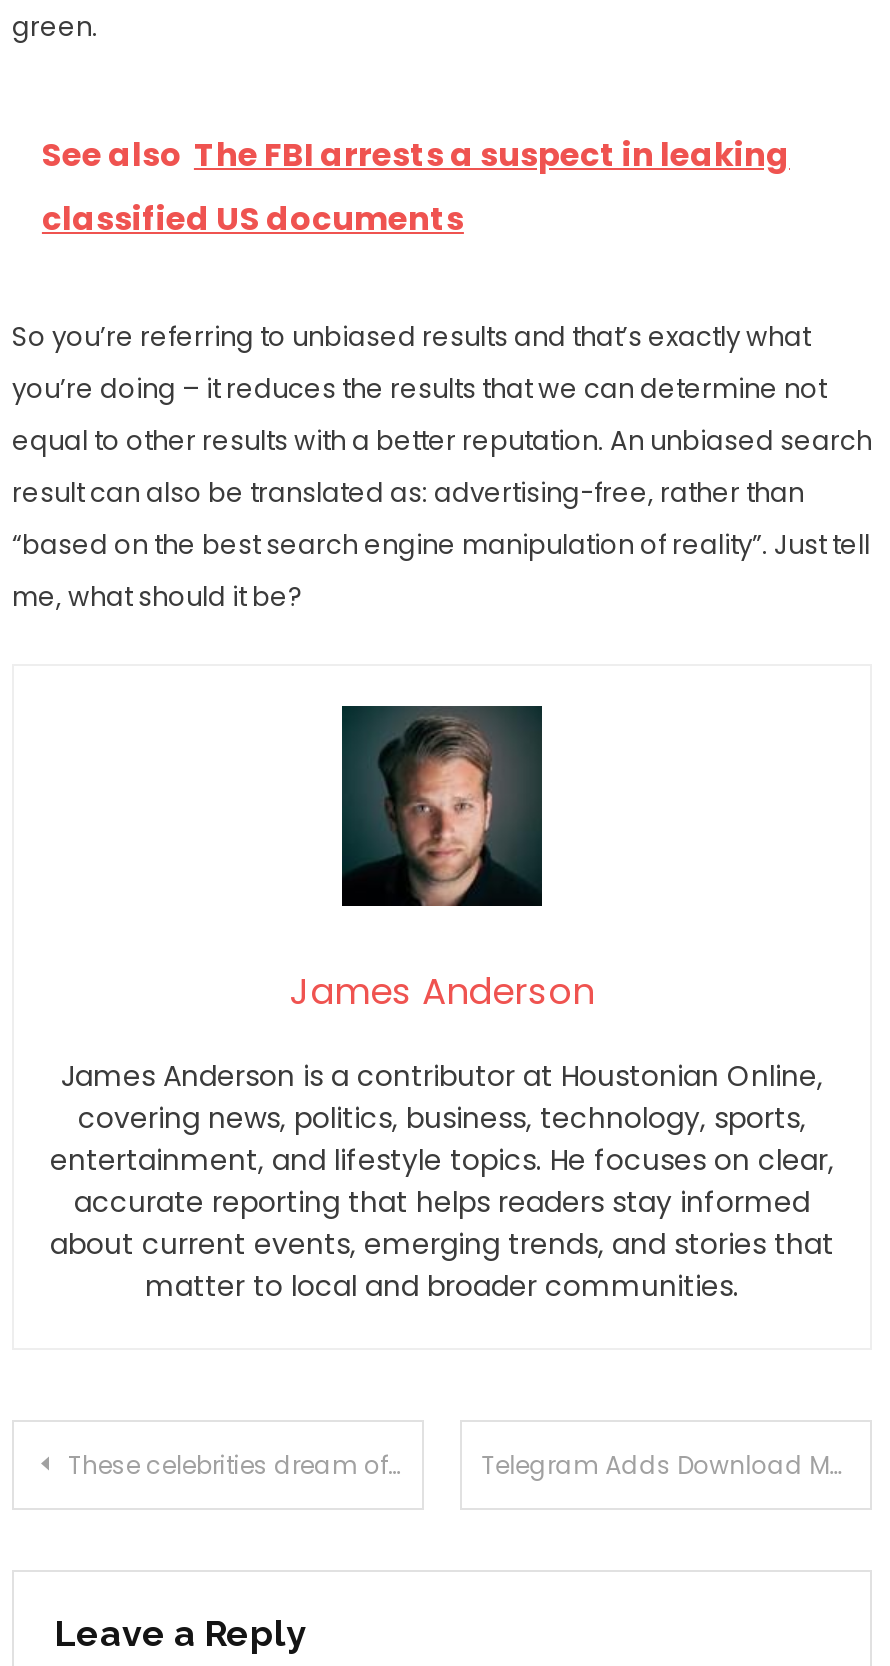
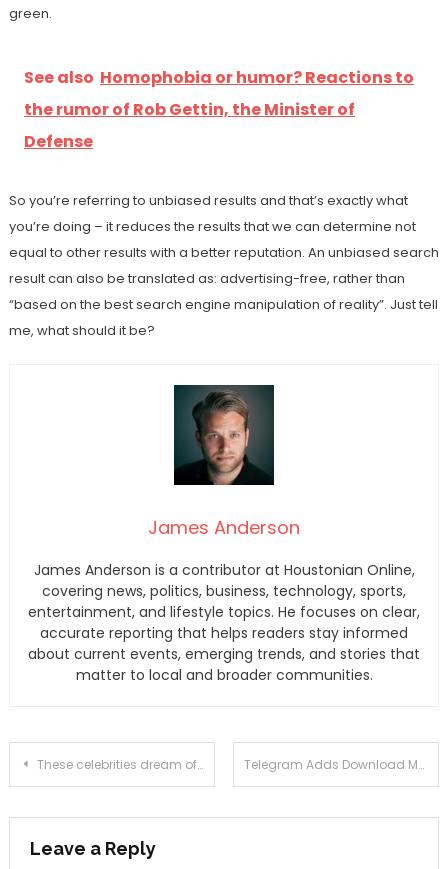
[42,132,790,242] See also The FBI arrests a suspect in leaking | classified US documents -> [24,66,414,153] See also Homophobia or humor? Reactions to | the rumor of Rob Gettin, the Minister of | Defense

